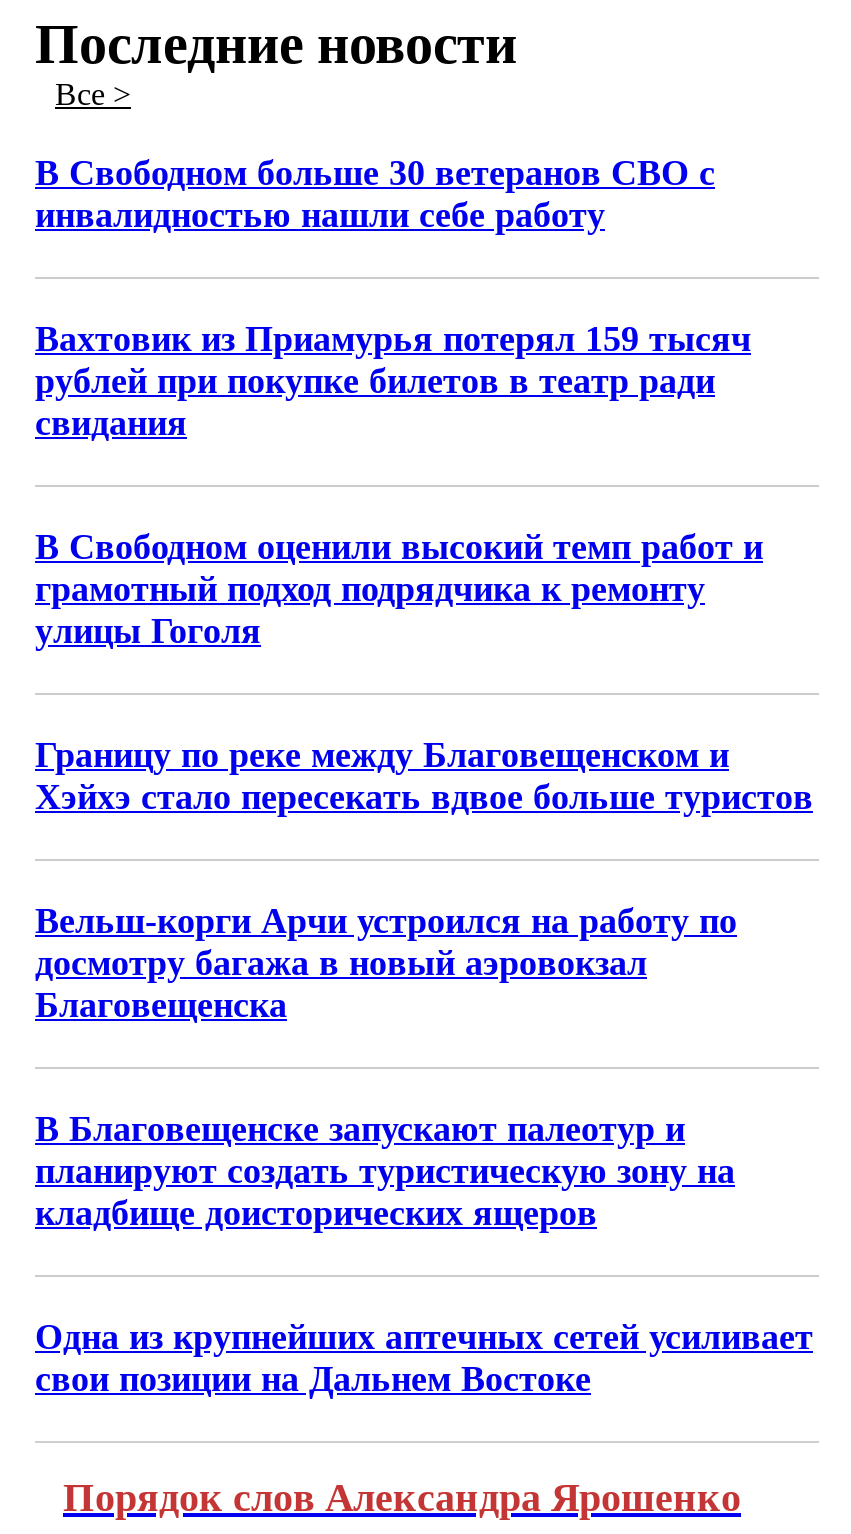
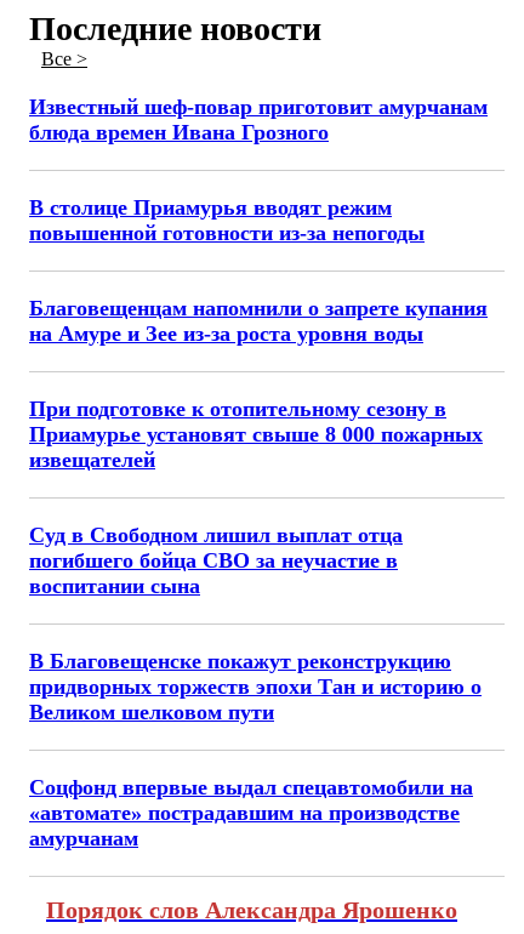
[35,154,715,236] В Свободном больше 30 ветеранов СВО с | инвалидностью нашли себе работу -> [29,95,488,145] Известный шеф-повар приготовит амурчанам | блюда времен Ивана Грозного
[35,320,751,444] Вахтовик из Приамурья потерял 159 тысяч | рублей при покупке билетов в театр ради | свидания -> [29,196,425,245] В столице Приамурья вводят режим | повышенной готовности из-за непогоды
[35,528,763,652] В Свободном оценили высокий темп работ и | грамотный подход подрядчика к ремонту | улицы Гоголя -> [29,296,488,346] Благовещенцам напомнили о запрете купания | на Амуре и Зее из-за роста уровня воды
[35,736,813,818] Границу по реке между Благовещенском и | Хэйхэ стало пересекать вдвое больше туристов -> [29,397,483,472] При подготовке к отопительному сезону в | Приамурье установят свыше 8 000 пожарных | извещателей
[35,902,737,1026] Вельш-корги Арчи устроился на работу по | досмотру багажа в новый аэровокзал | Благовещенска -> [29,523,403,598] Суд в Свободном лишил выплат отца | погибшего бойца СВО за неучастие в | воспитании сына
[35,1110,735,1234] В Благовещенске запускают палеотур и | планируют создать туристическую зону на | кладбище доисторических ящеров -> [29,649,482,725] В Благовещенске покажут реконструкцию | придворных торжеств эпохи Тан и историю о | Великом шелковом пути
[35,1318,813,1400] Одна из крупнейших аптечных сетей усиливает | свои позиции на Дальнем Востоке -> [29,775,473,851] Соцфонд впервые выдал спецавтомобили на | «автомате» пострадавшим на производстве | амурчанам

